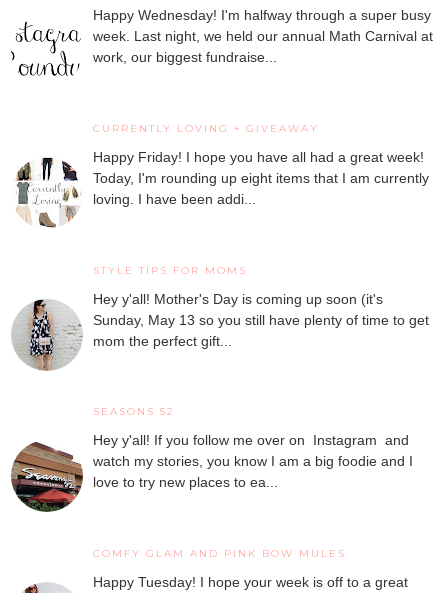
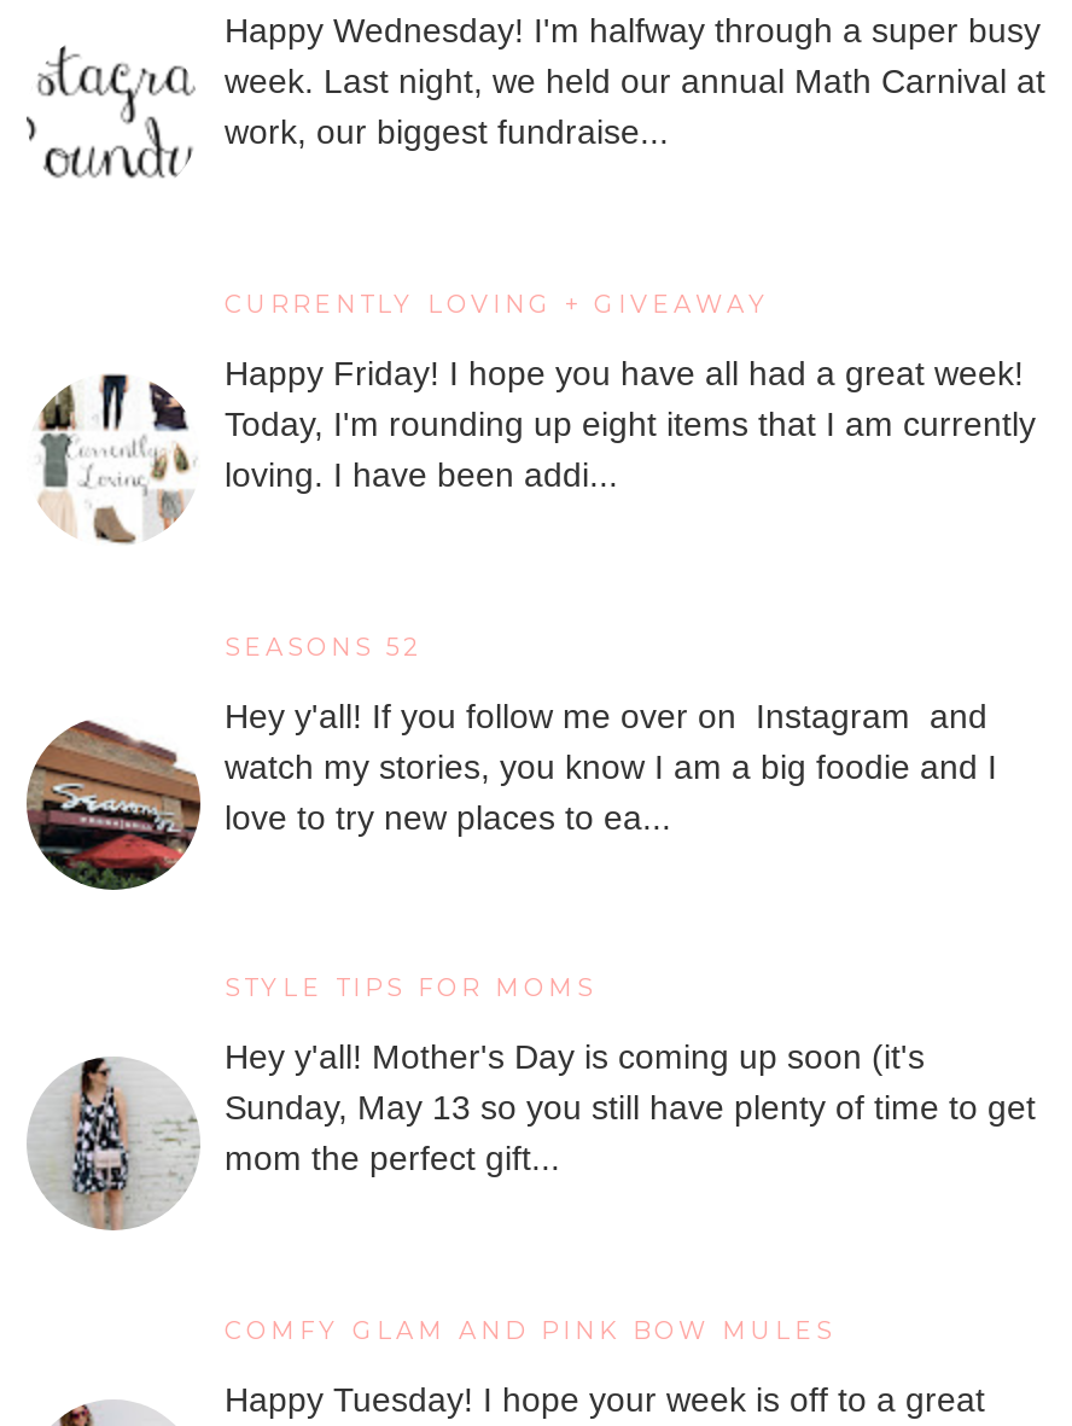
moved [11,263,429,371] -> [27,972,1036,1233]: [image] | STYLE TIPS FOR MOMS | Hey y'all! Mother's Day is coming up soon (it's | Sunday, May 13 so you still have plenty of time to get | mom the perfect gift...
moved [11,405,413,512] -> [27,630,997,890]: [image] | SEASONS 52 | Hey y'all! If you follow me over on Instagram and | watch my stories, you know I am a big foodie and I | love to try new places to ea...

